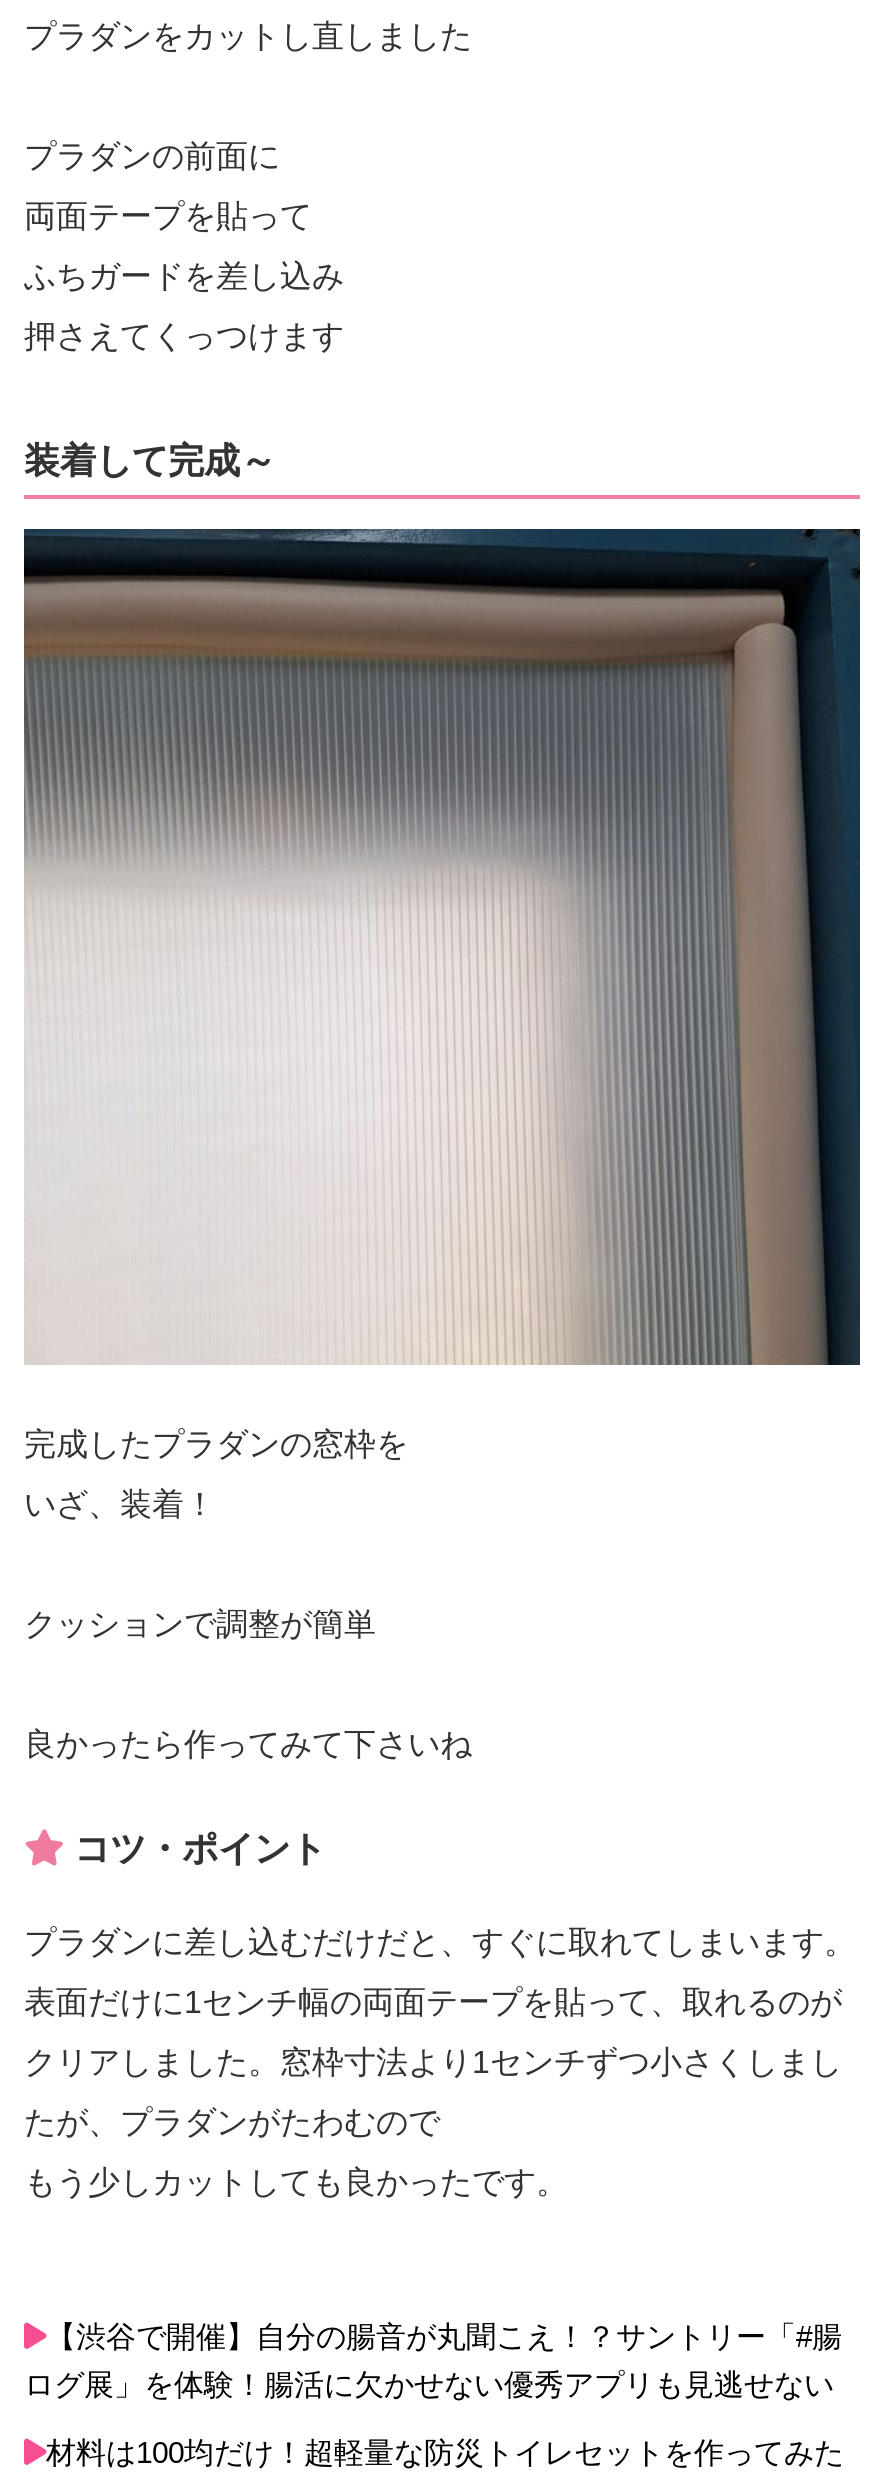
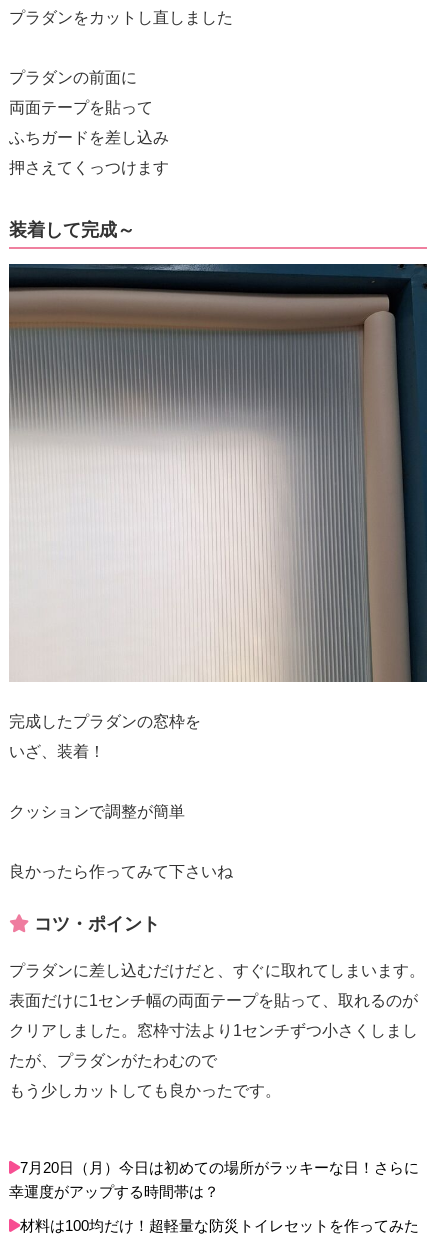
[24,2319,842,2401] 【渋谷で開催】自分の腸音が丸聞こえ！？サントリー「#腸 | ログ展」を体験！腸活に欠かせない優秀アプリも見逃せない -> [9,1159,419,1200] 7月20日（月）今日は初めての場所がラッキーな日！さらに | 幸運度がアップする時間帯は？

